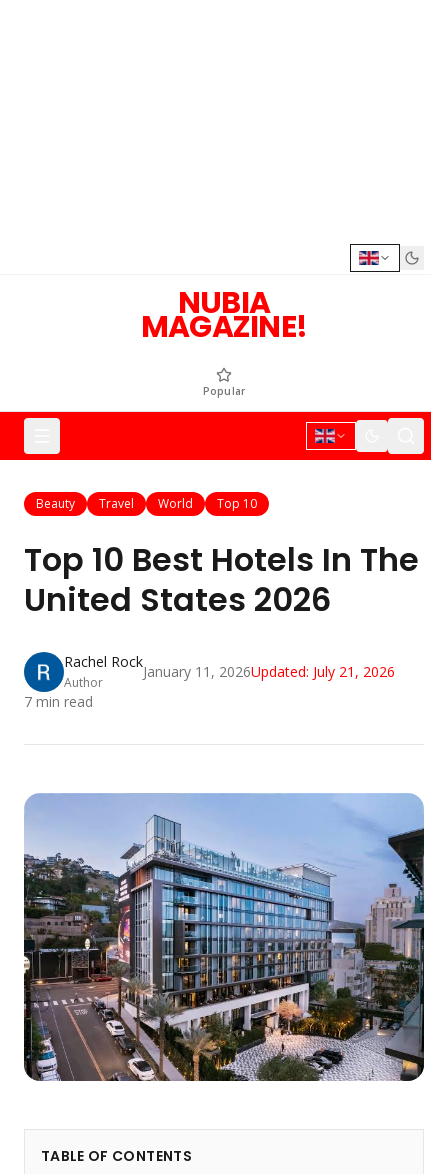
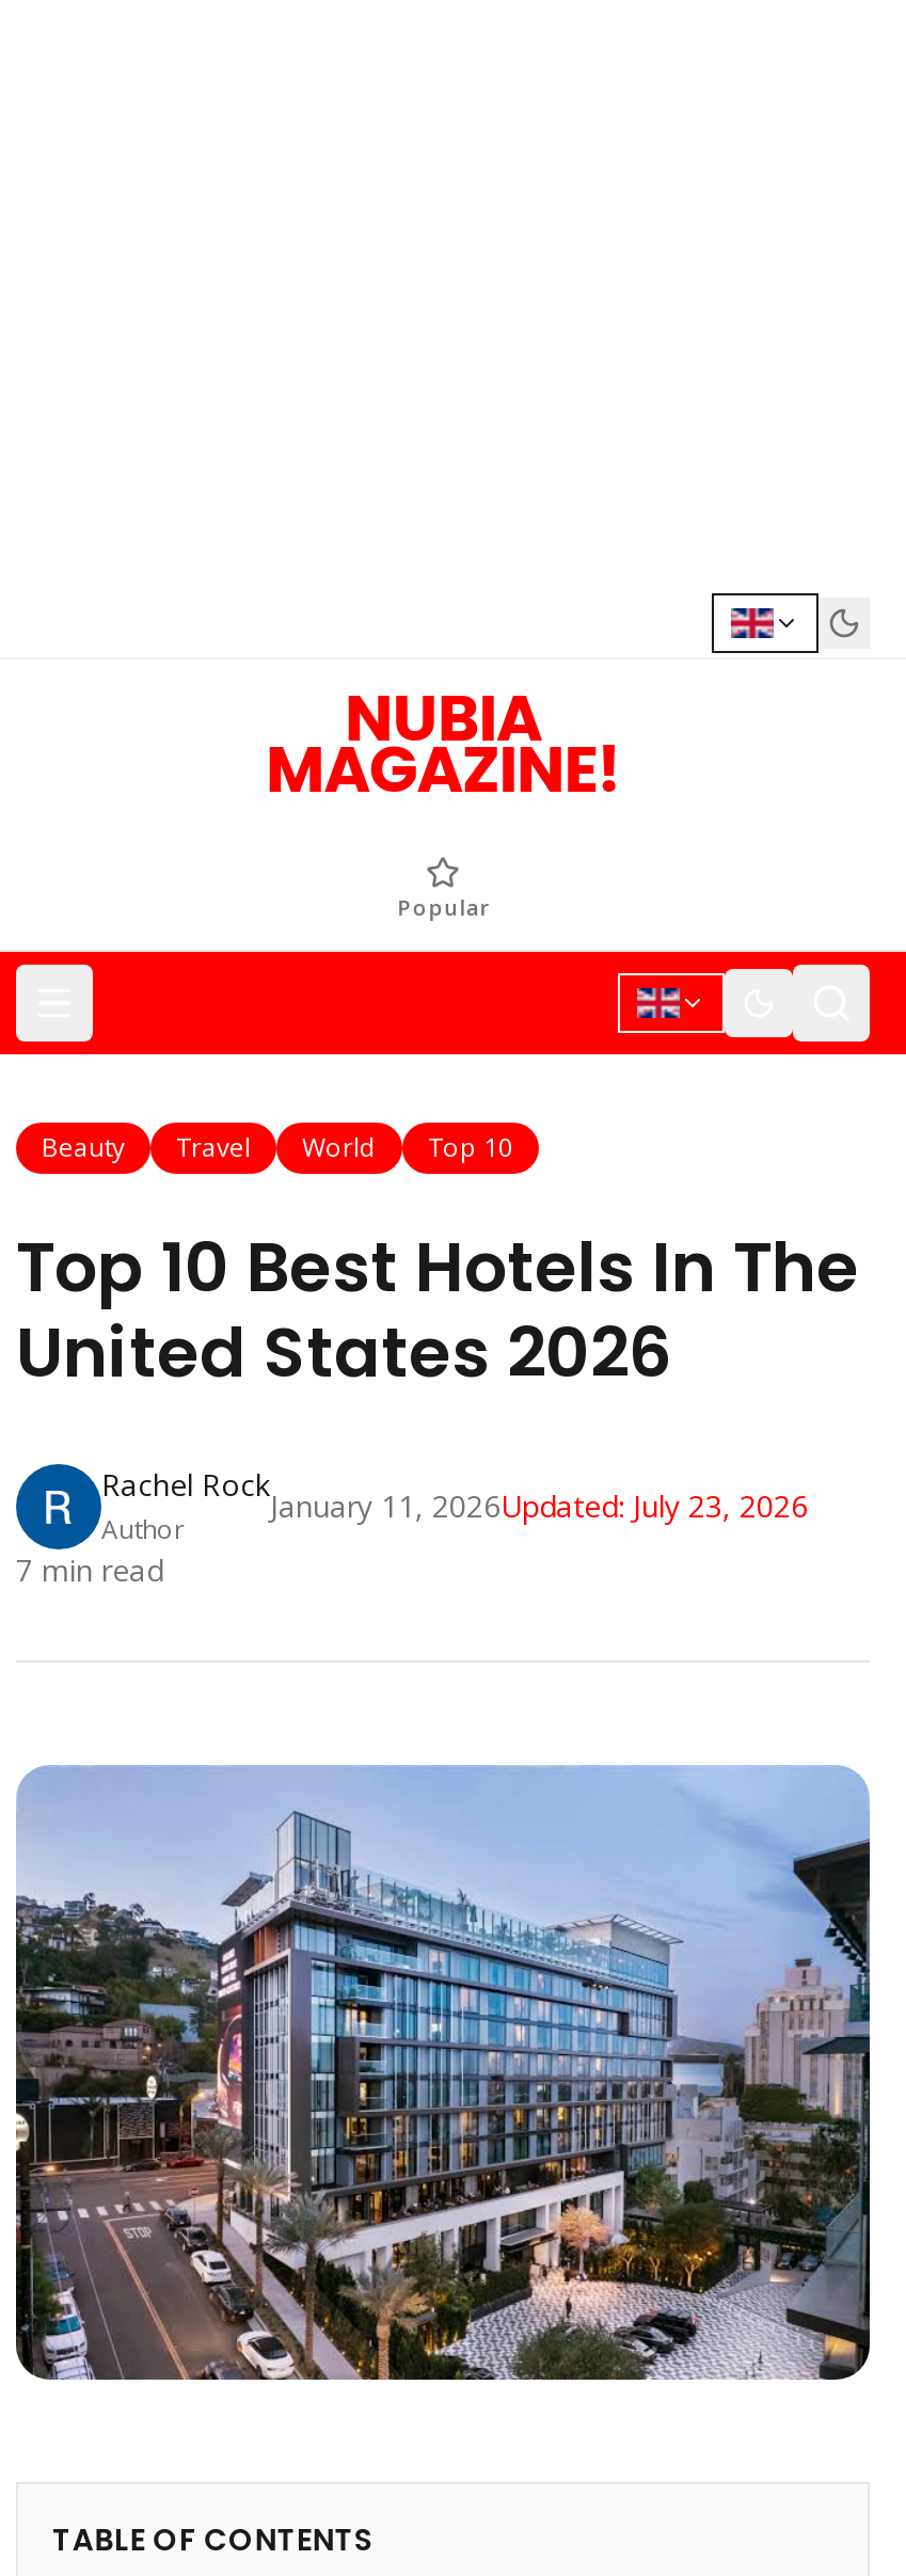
[143,662,395,681] January 11, 2026Updated: July 21, 2026 -> [270,1485,808,1526] January 11, 2026Updated: July 23, 2026

